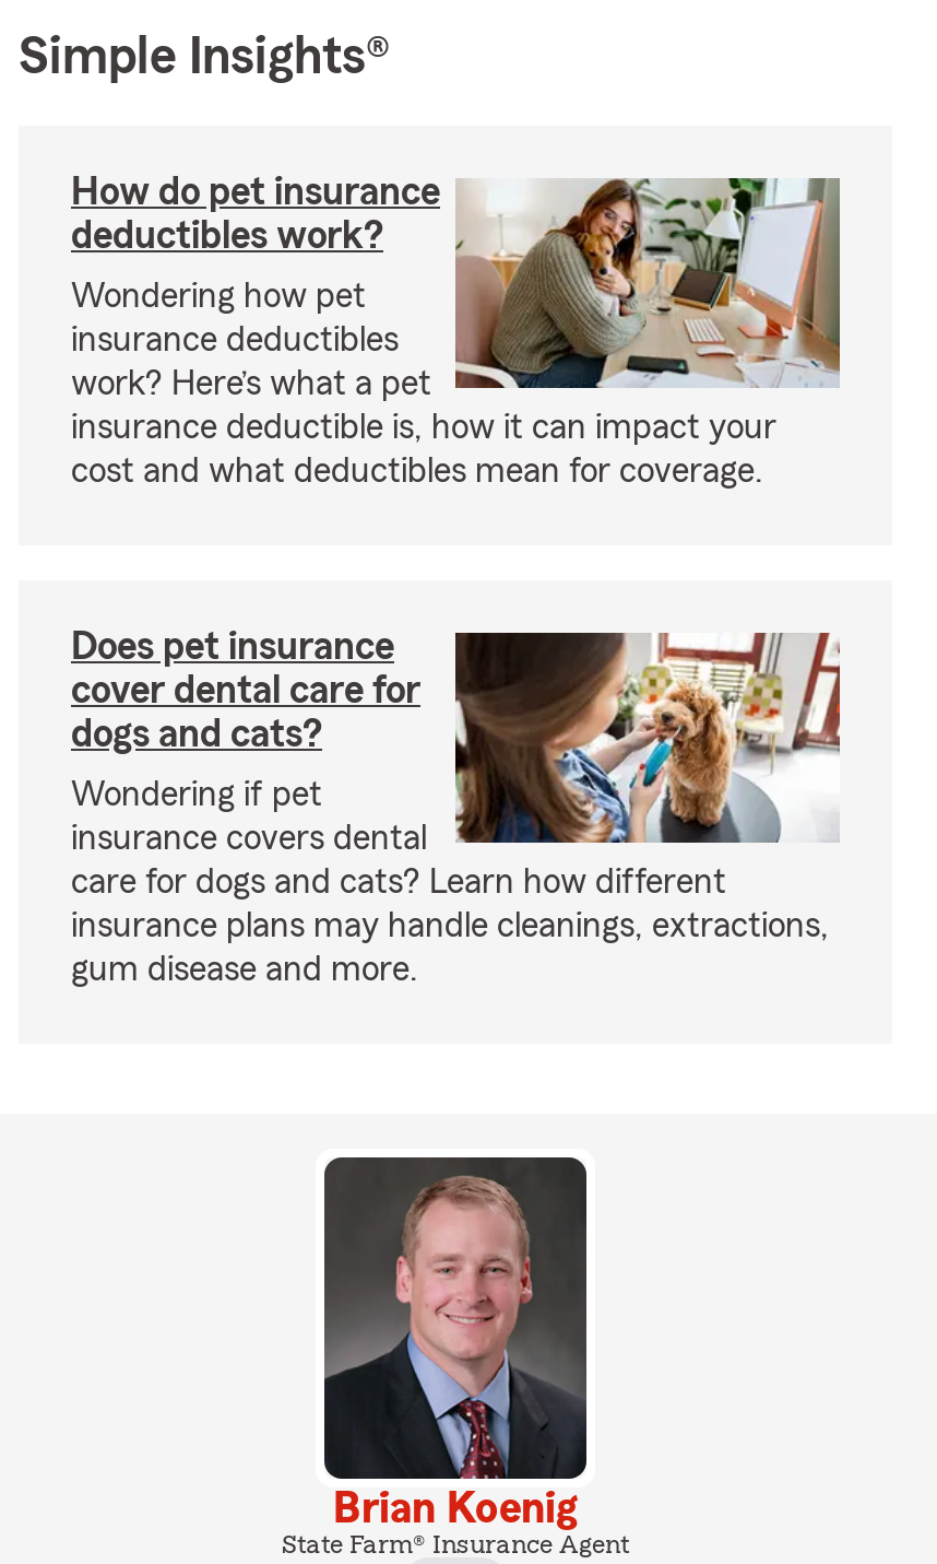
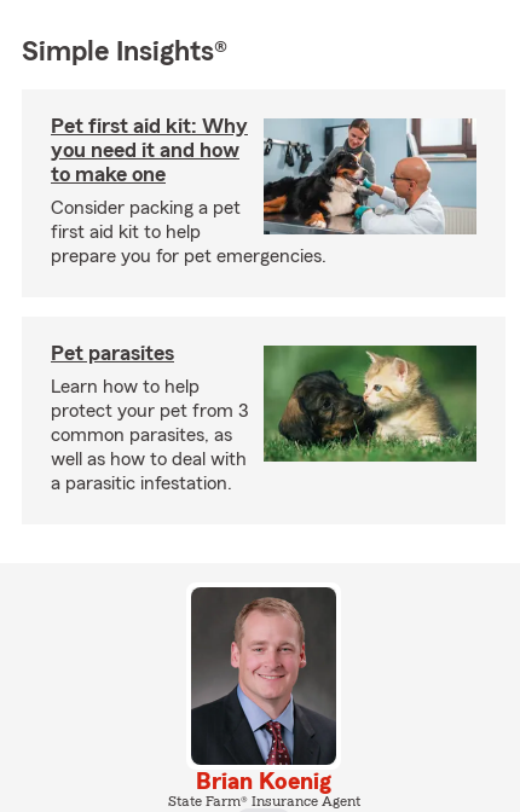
[71,172,440,255] How do pet insurance | deductibles work? -> [51,115,248,185] Pet first aid kit: Why | you need it and how | to make one
[71,176,842,489] [image] | Wondering how pet | insurance deductibles | work? Here’s what a pet | insurance deductible is, how it can impact your | cost and what deductibles mean for coverage. -> [51,118,476,266] [image] | Consider packing a pet | first aid kit to help | prepare you for pet emergencies.
[71,626,420,753] Does pet insurance | cover dental care for | dogs and cats? -> [51,342,174,364] Pet parasites
[71,631,840,987] [image] | Wondering if pet | insurance covers dental | care for dogs and cats? Learn how different | insurance plans may handle cleanings, extractions, | gum disease and more. -> [51,344,478,493] [image] | Learn how to help | protect your pet from 3 | common parasites, as | well as how to deal with | a parasitic infestation.

